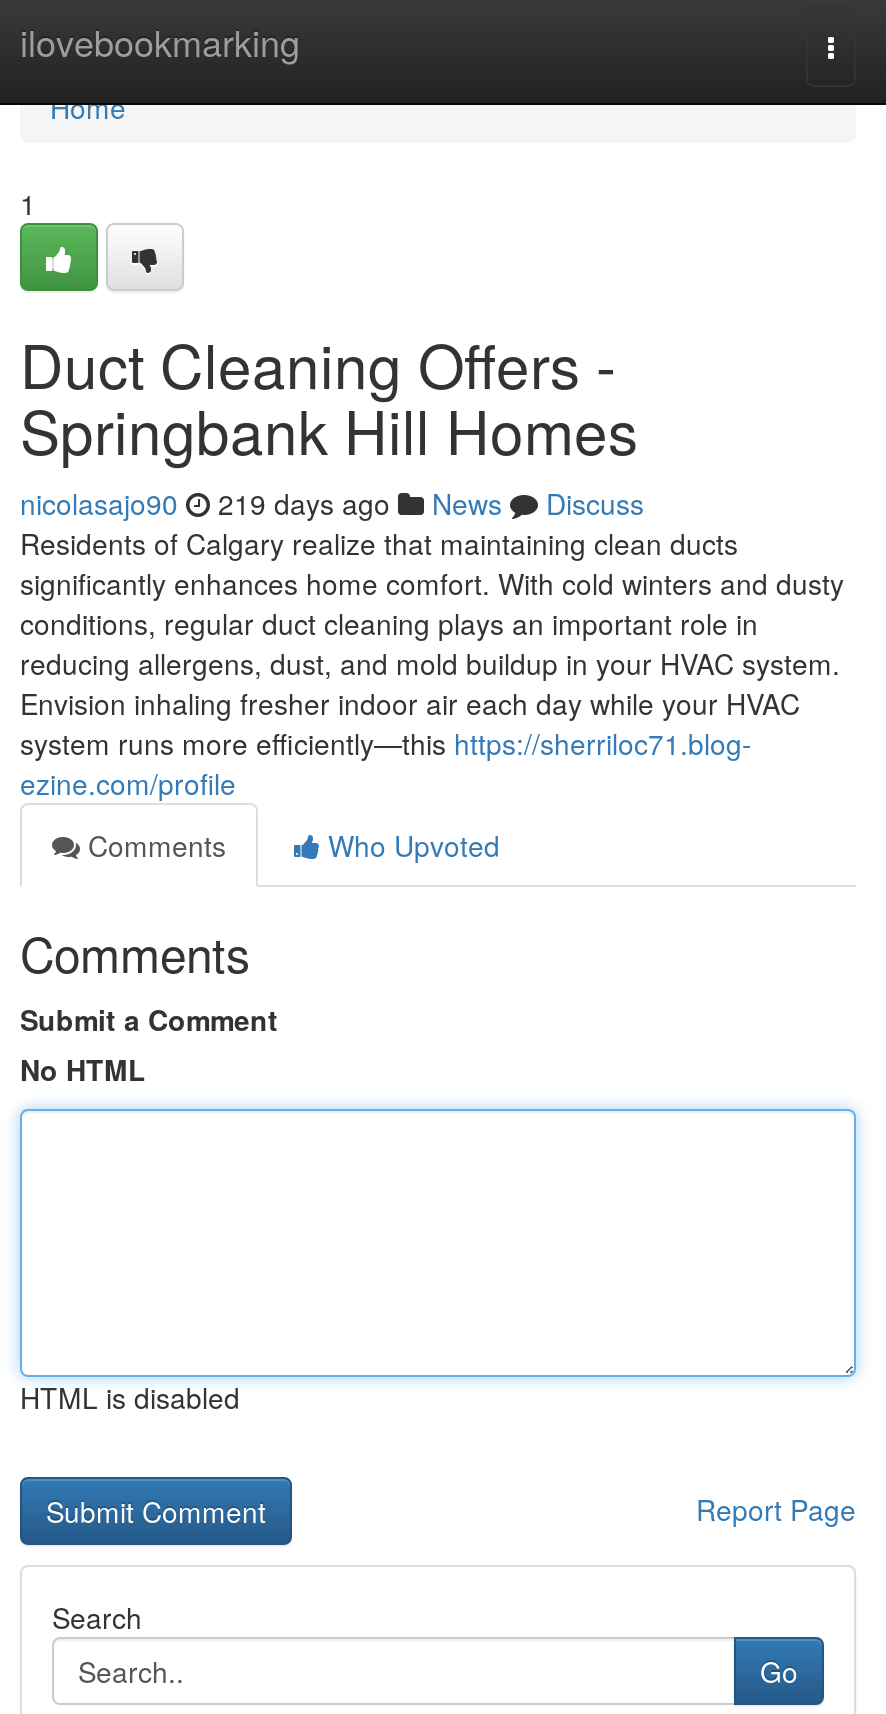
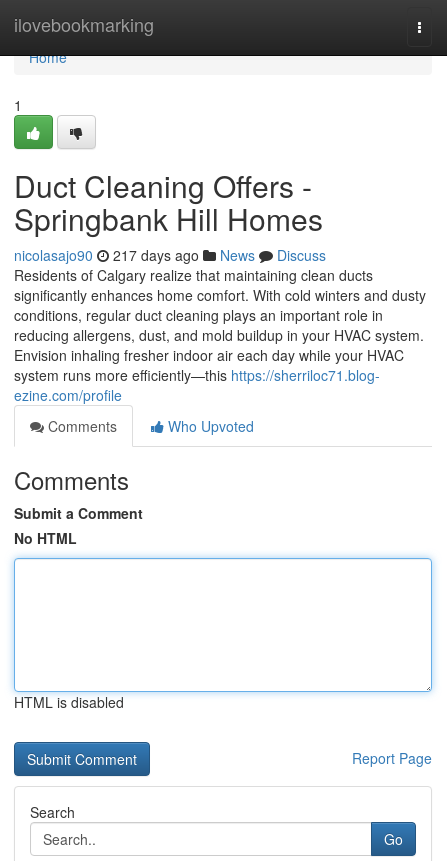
[20,483,644,523] nicolasajo90 219 days ago News Discuss -> [14,245,326,265] nicolasajo90 217 days ago News Discuss

